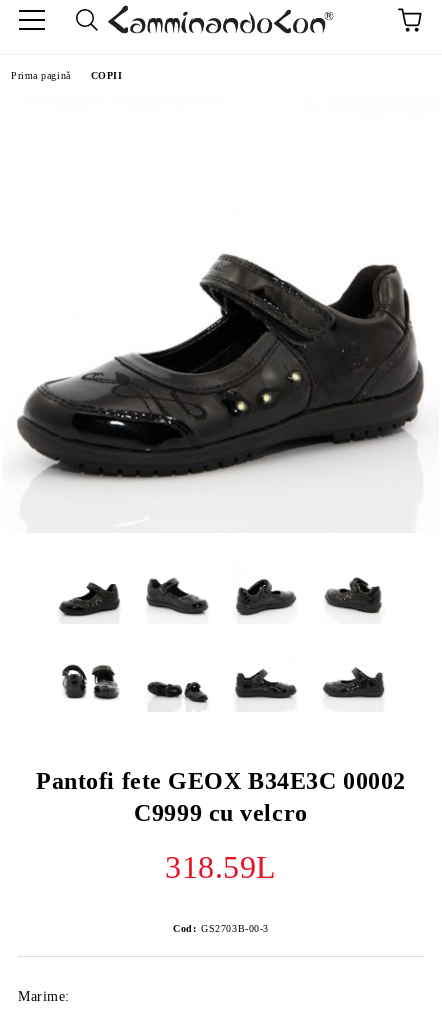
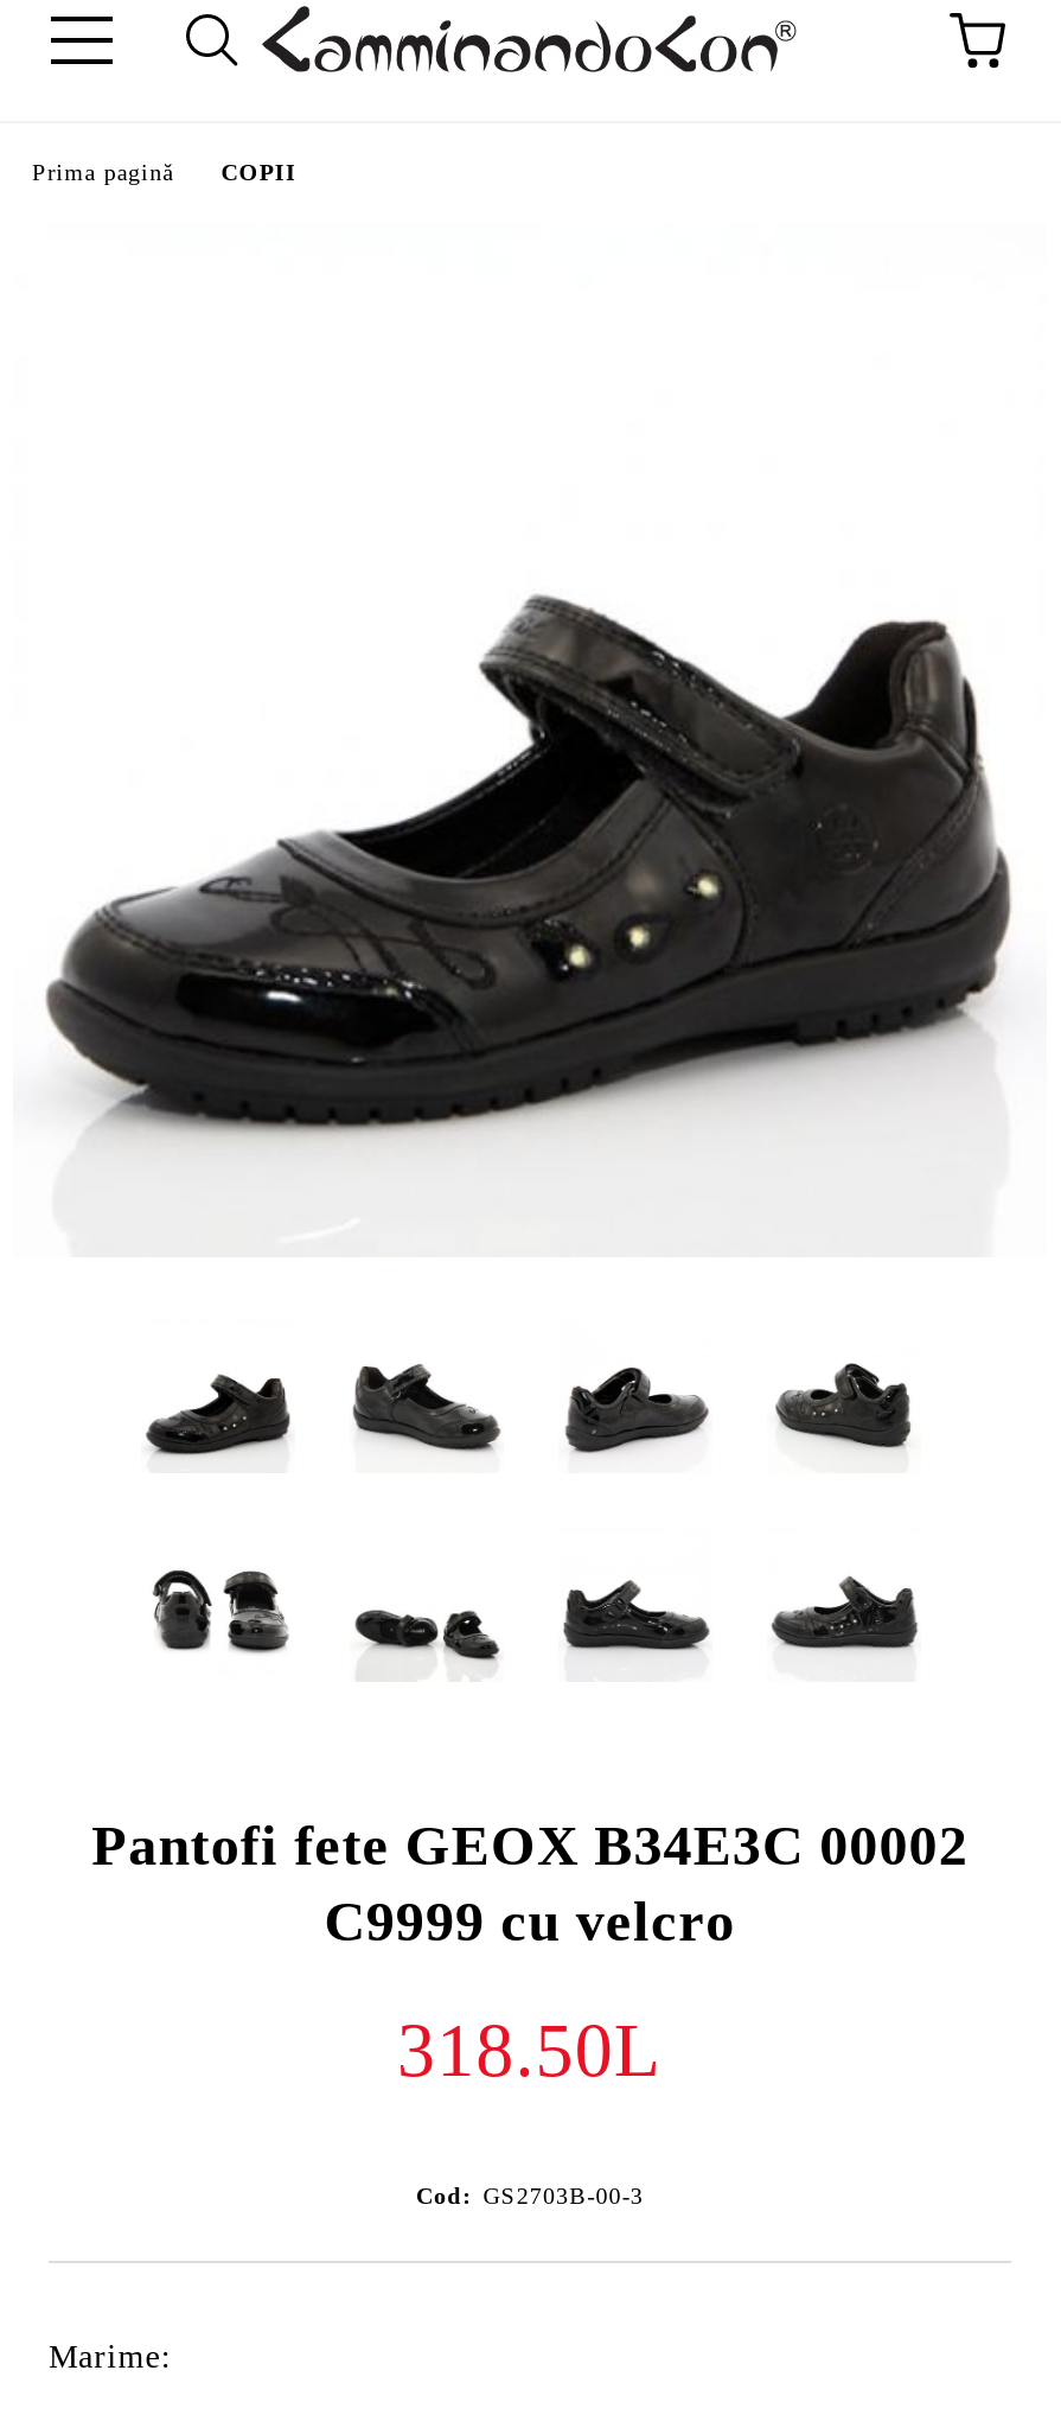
[165,849,277,885] 318.59L -> [397,2007,663,2092] 318.50L

